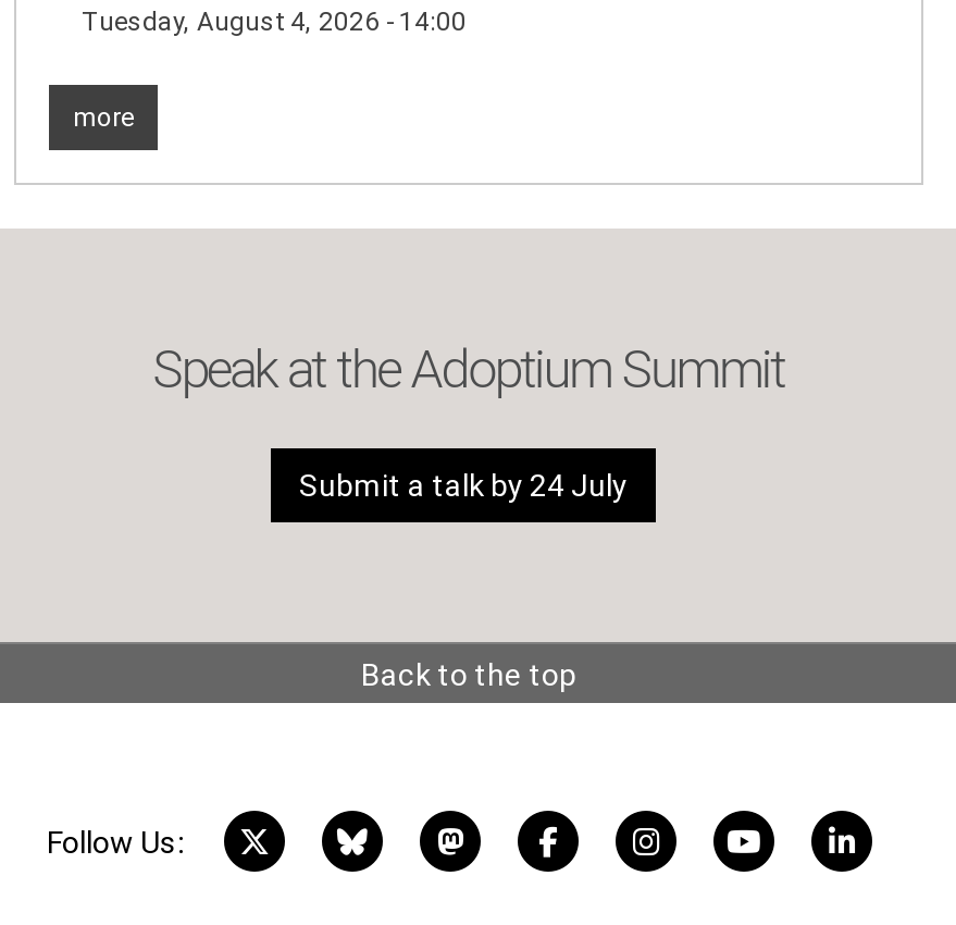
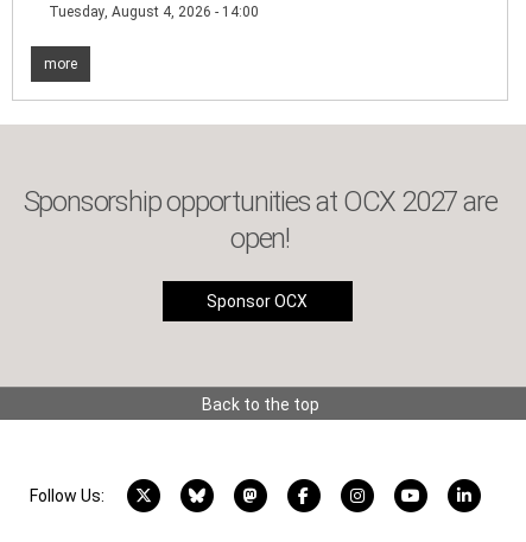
[153,340,785,400] Speak at the Adoptium Summit -> [23,185,497,255] Sponsorship opportunities at OCX 2027 are | open!
[299,468,628,503] Submit a talk by 24 July -> [207,292,308,311] Sponsor OCX

